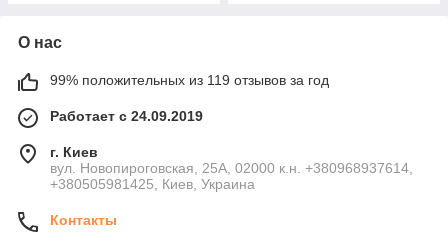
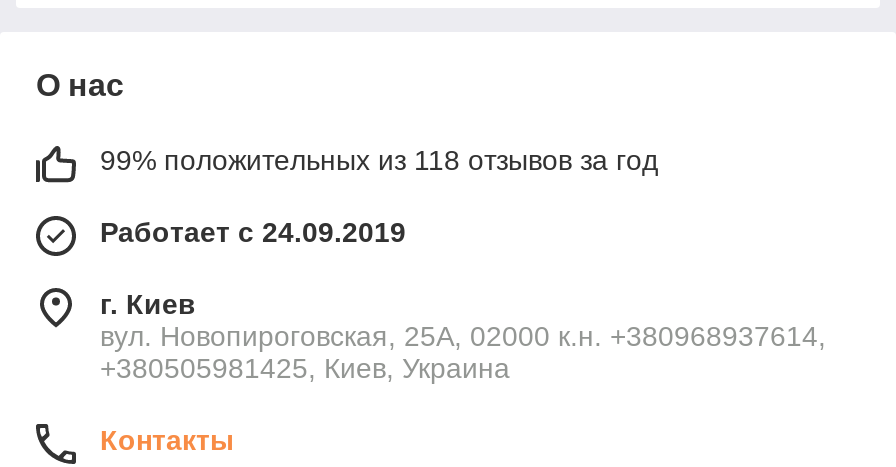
[50,72,329,88] 99% положительных из 119 отзывов за год -> [100,144,658,176] 99% положительных из 118 отзывов за год

